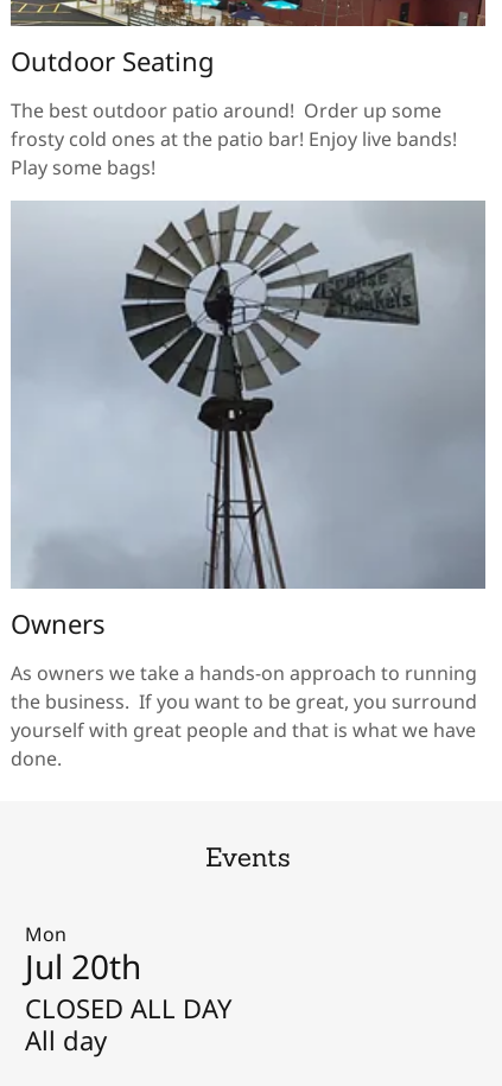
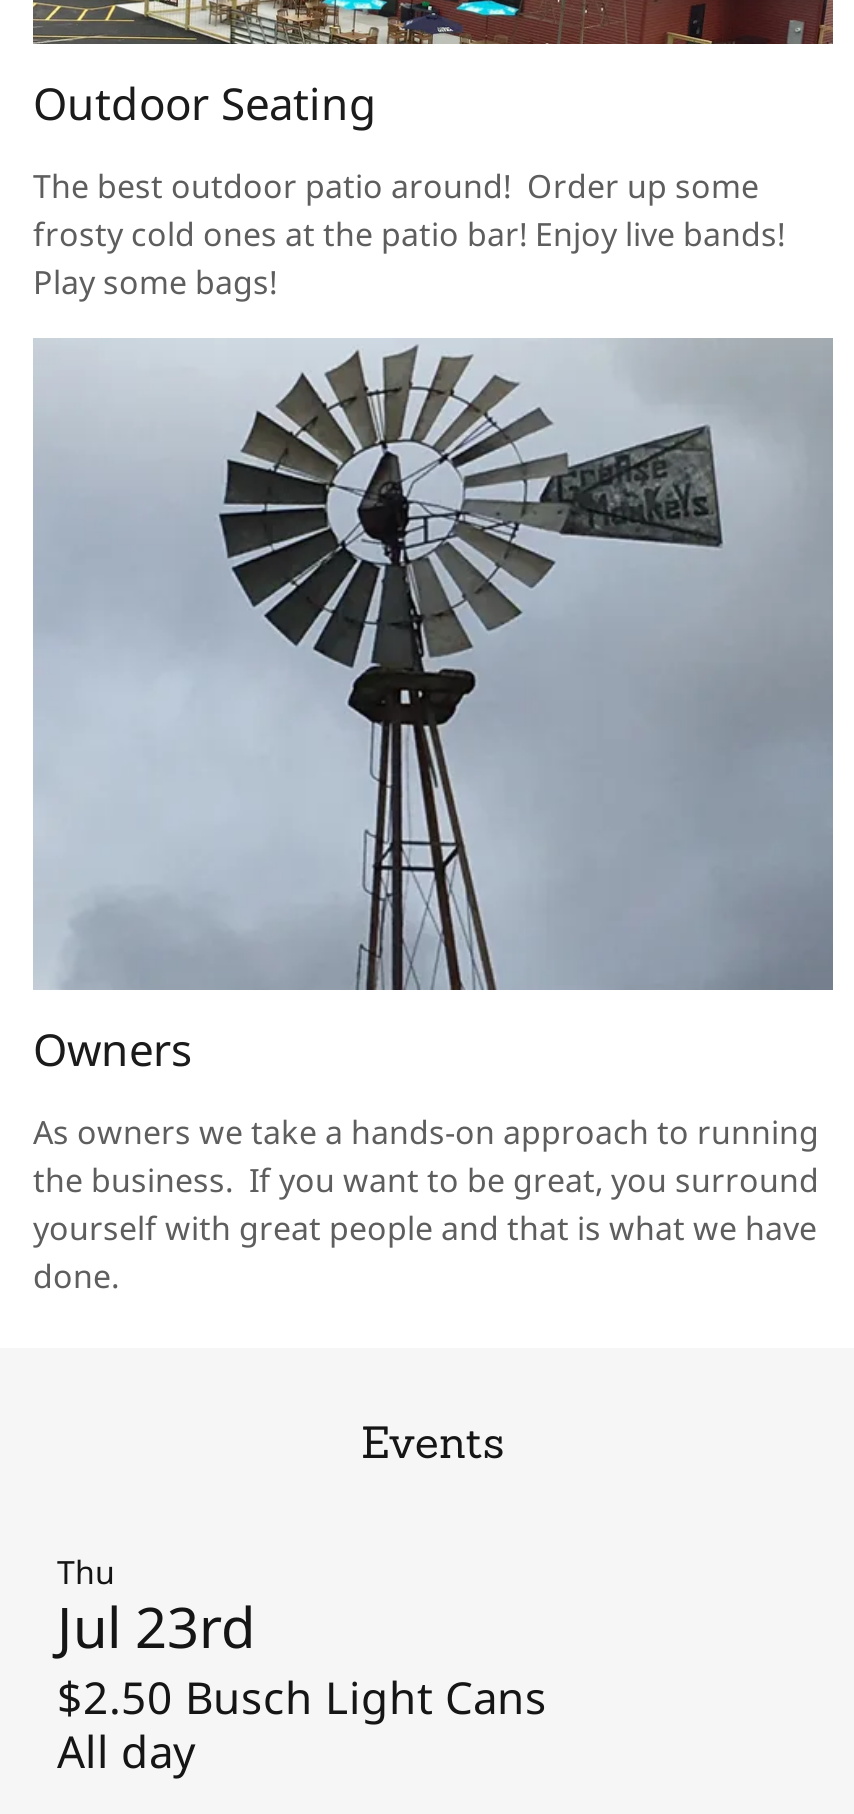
[25,921,231,1026] Mon | Jul 20th | CLOSED ALL DAY -> [57,1551,547,1727] Thu | Jul 23rd | $2.50 Busch Light Cans

